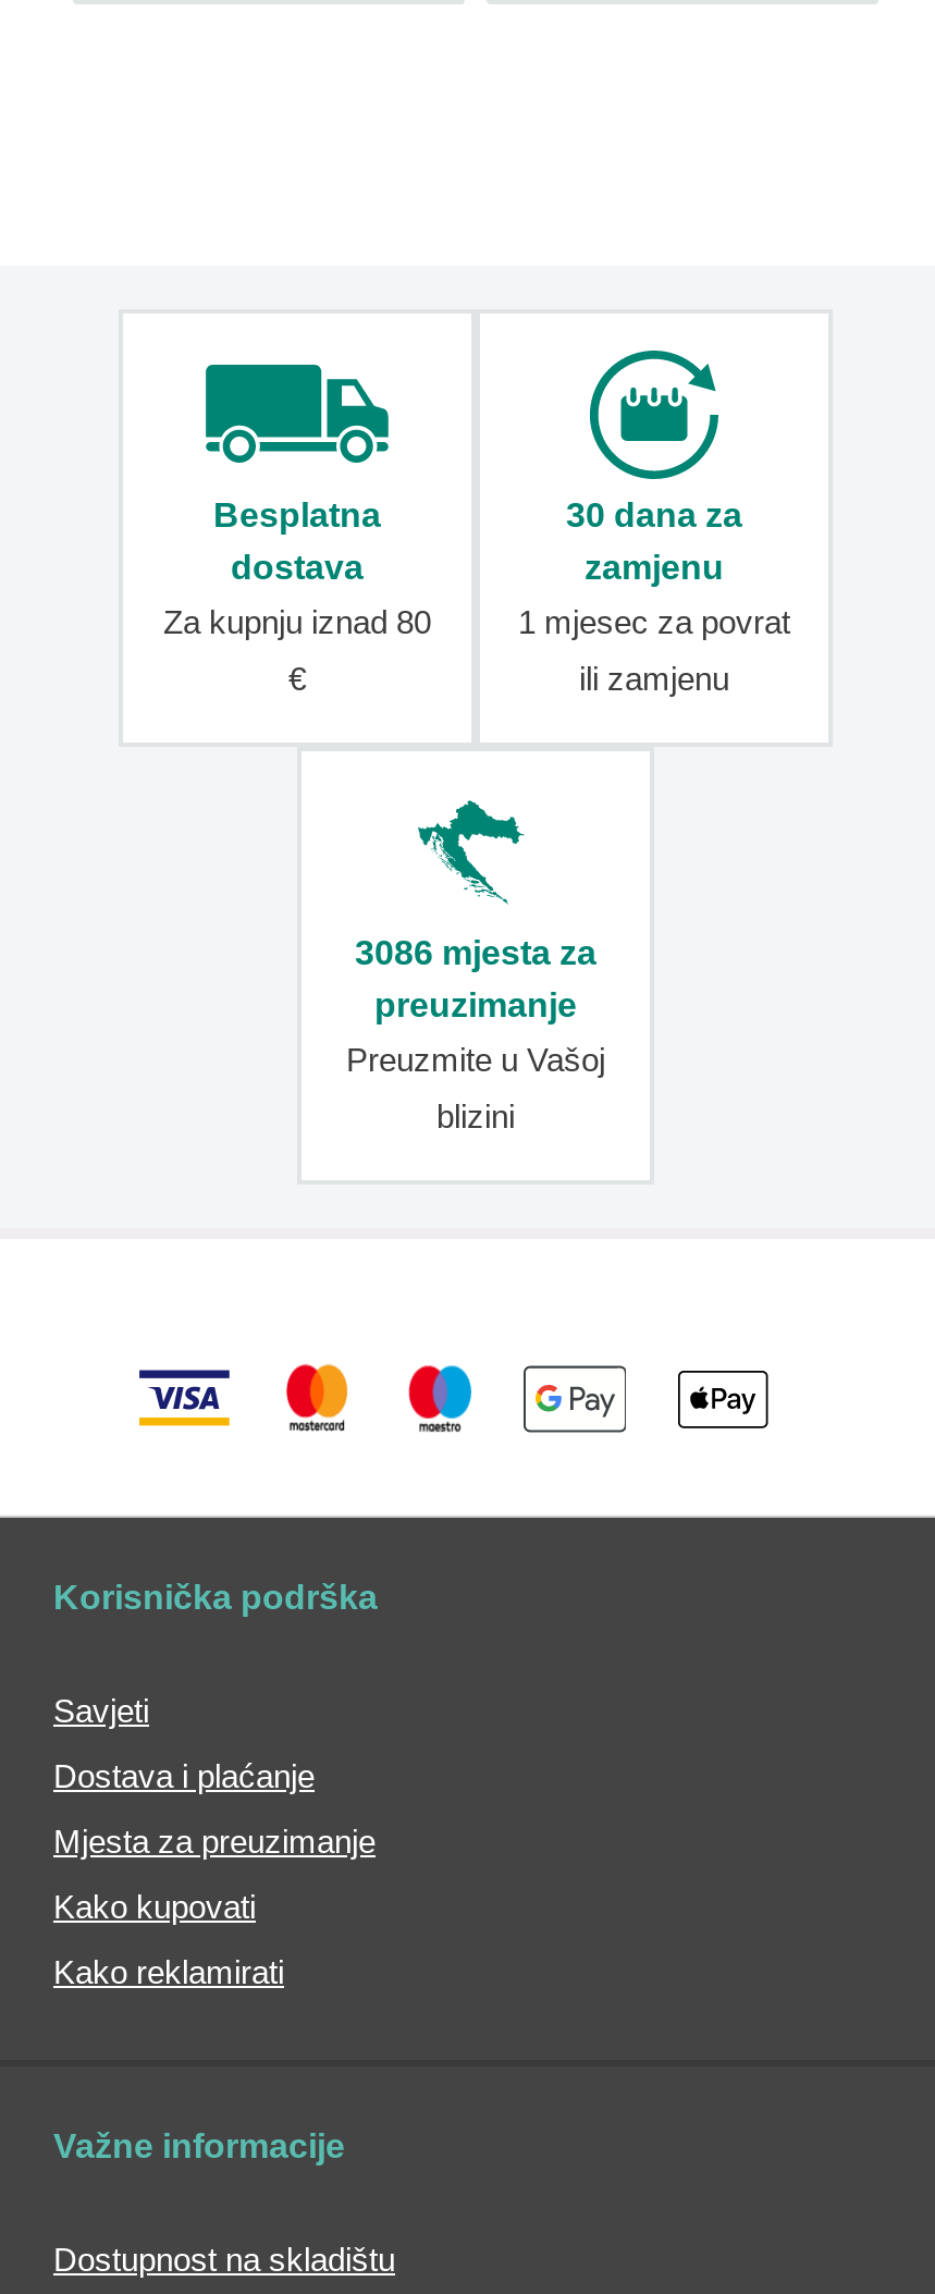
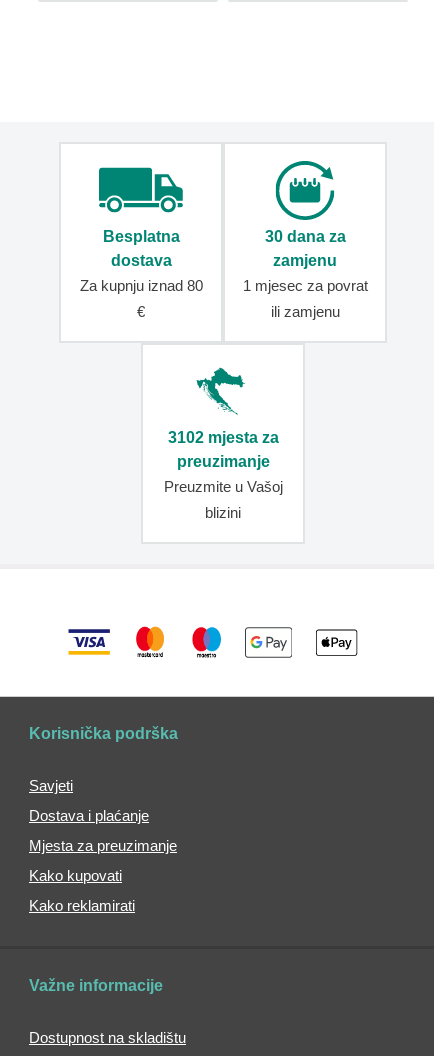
[355,934,596,971] 3086 mjesta za -> [167,429,278,446] 3102 mjesta za

